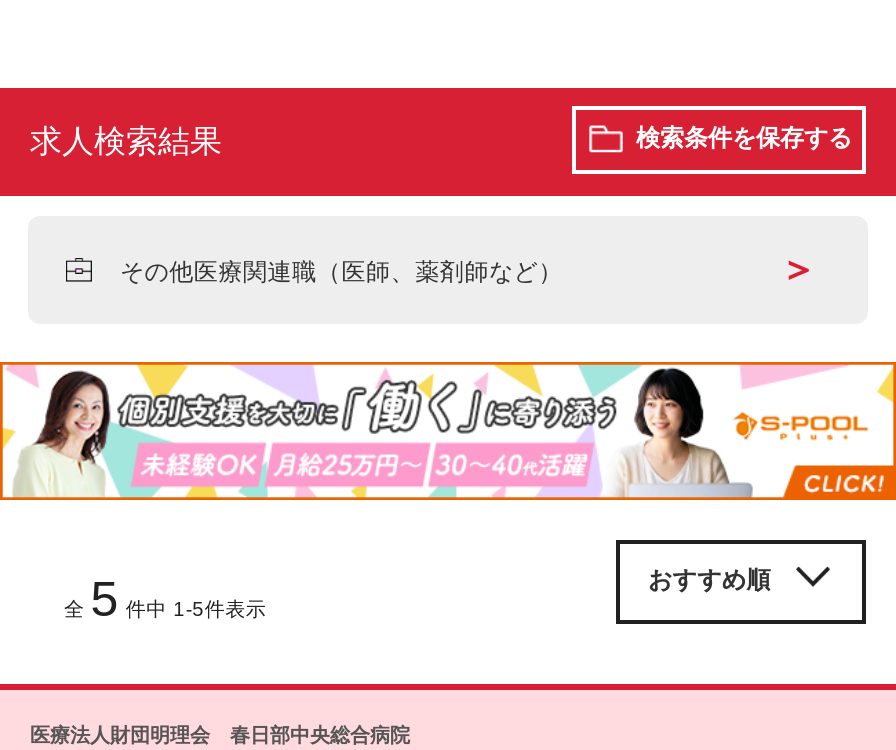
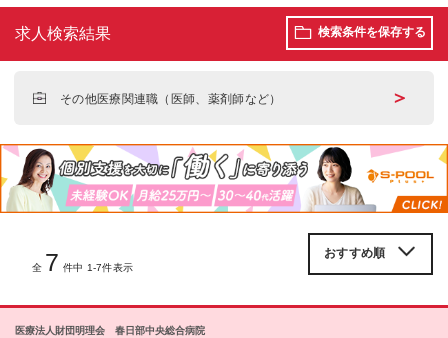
[64,570,266,626] 全 5 件中 1-5件表示 -> [32,248,133,276] 全 7 件中 1-7件表示

